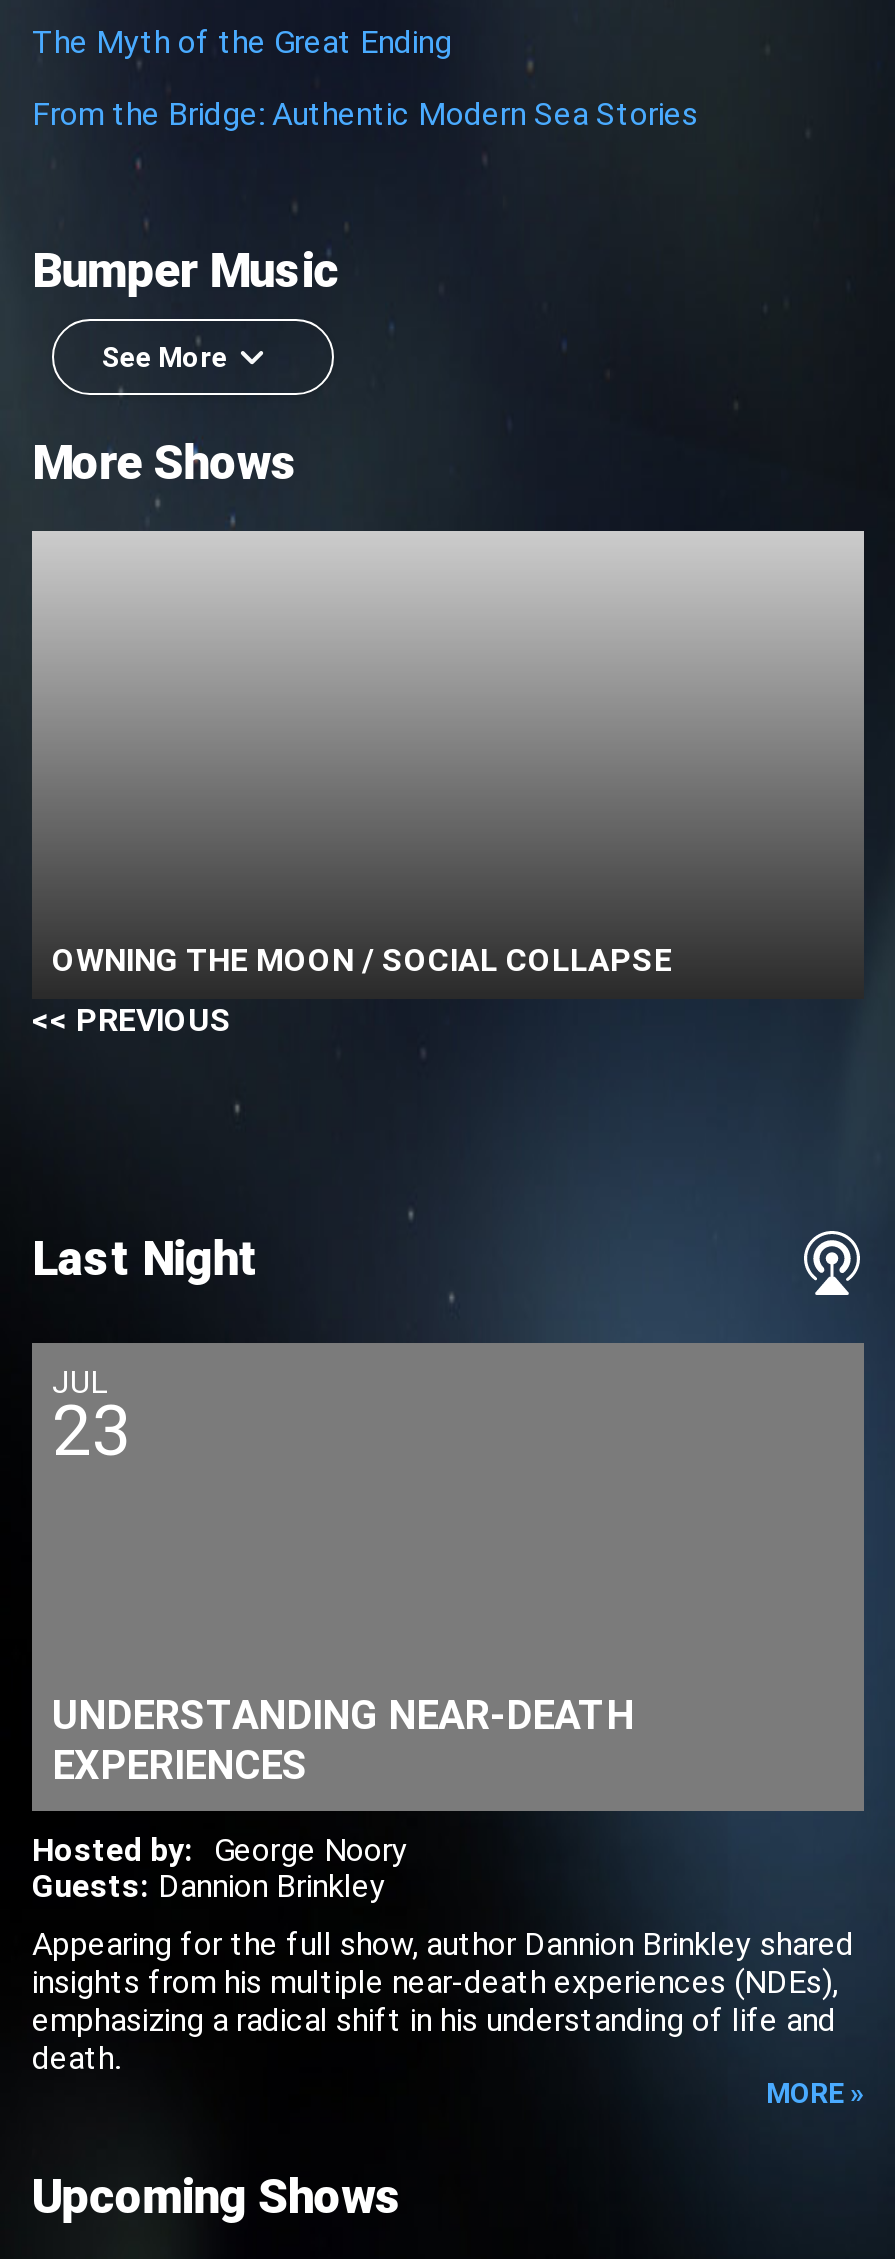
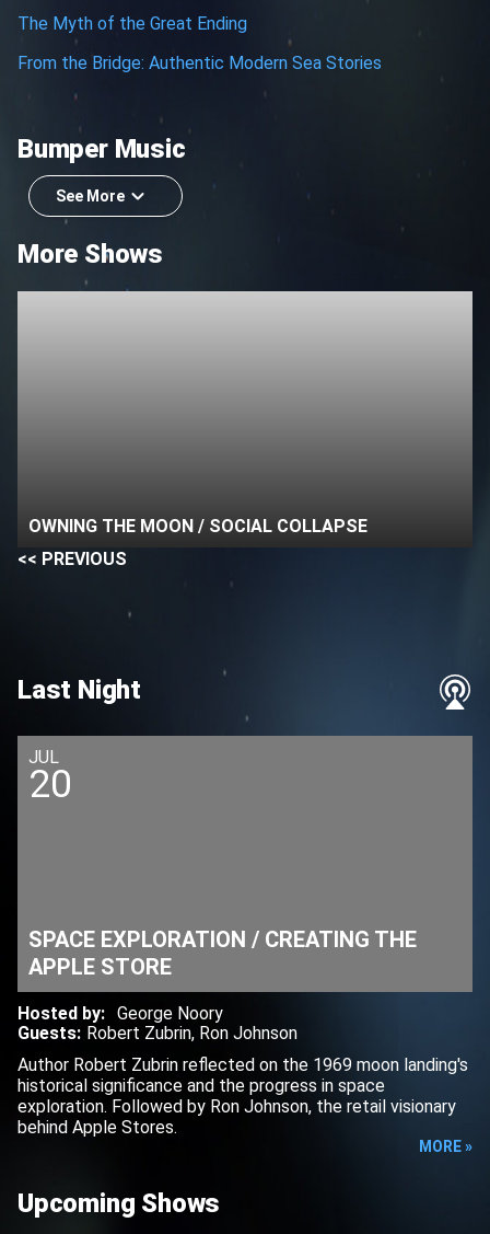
[52,1390,132,1472] 23 -> [28,762,72,807] 20
[52,1690,634,1788] UNDERSTANDING NEAR-DEATH | EXPERIENCES -> [28,926,417,980] SPACE EXPLORATION / CREATING THE | APPLE STORE
[32,1866,386,1904] Guests: Dannion Brinkley -> [17,1022,297,1043] Guests: Robert Zubrin, Ron Johnson
[32,1924,854,2076] Appearing for the full show, author Dannion Brinkley shared | insights from his multiple near-death experiences (NDEs), | emphasizing a radical shift in his understanding of life and | death. -> [17,1054,468,1137] Author Robert Zubrin reflected on the 1969 moon landing's | historical significance and the progress in space | exploration. Followed by Ron Johnson, the retail visionary | behind Apple Stores.

